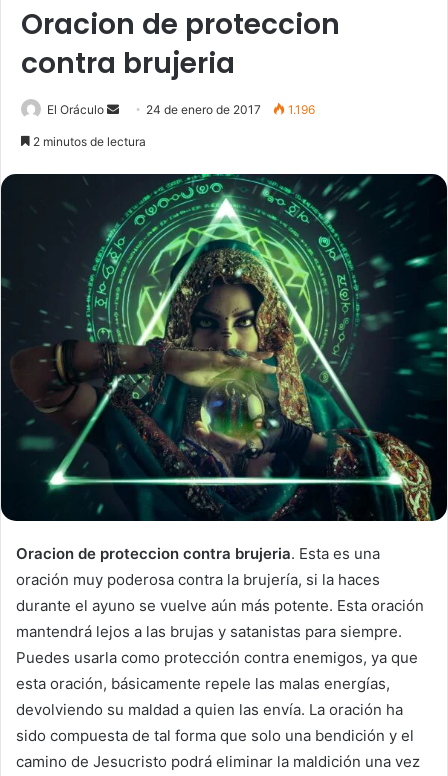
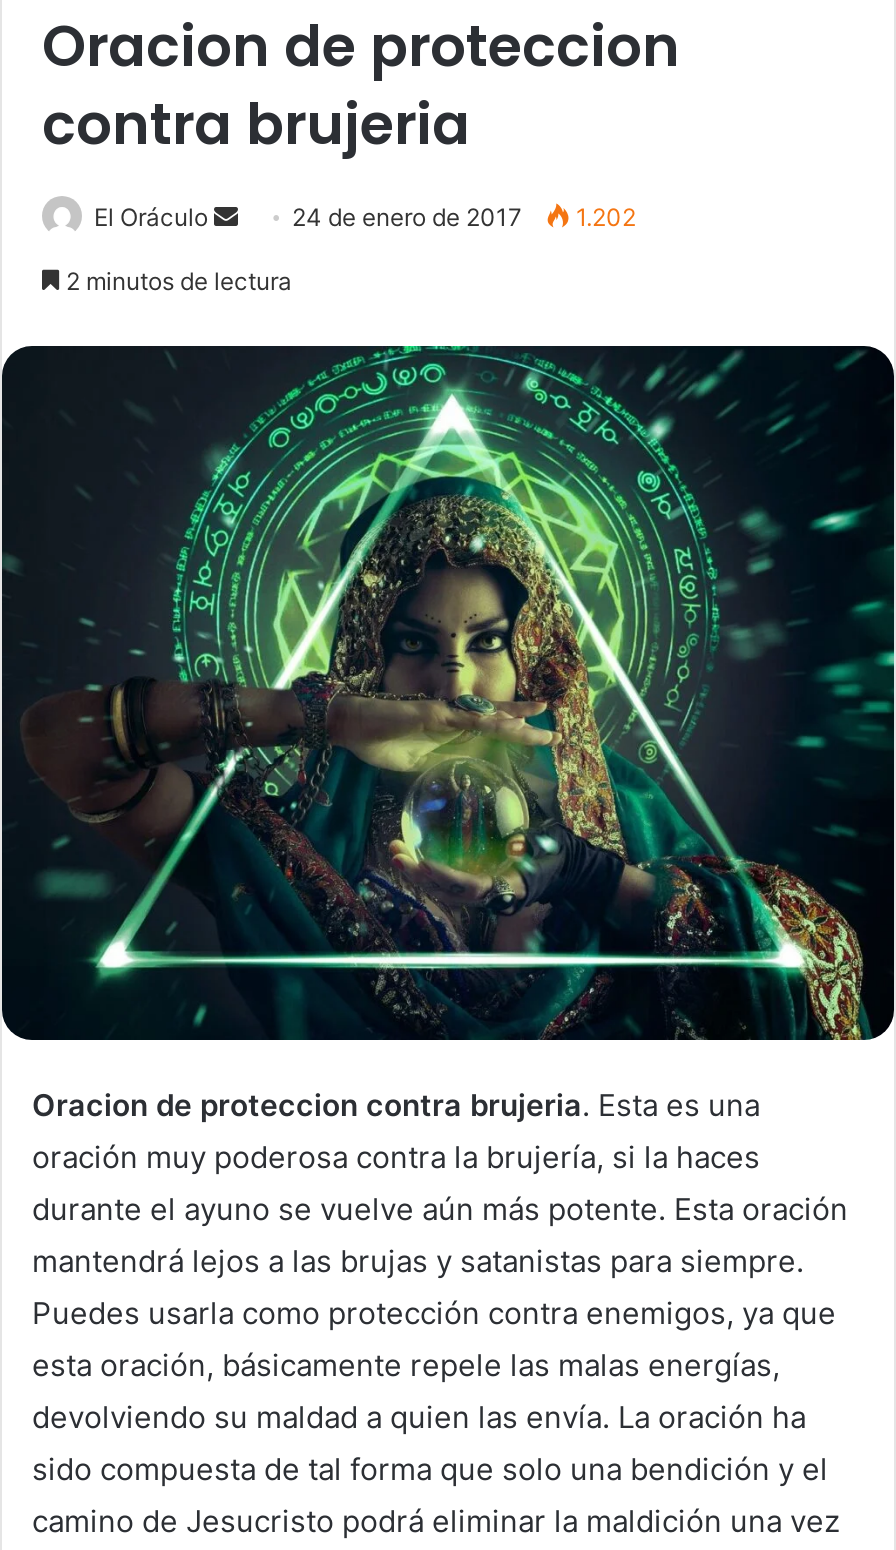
[285,102,315,117] 1.196 -> [570,203,636,233] 1.202

